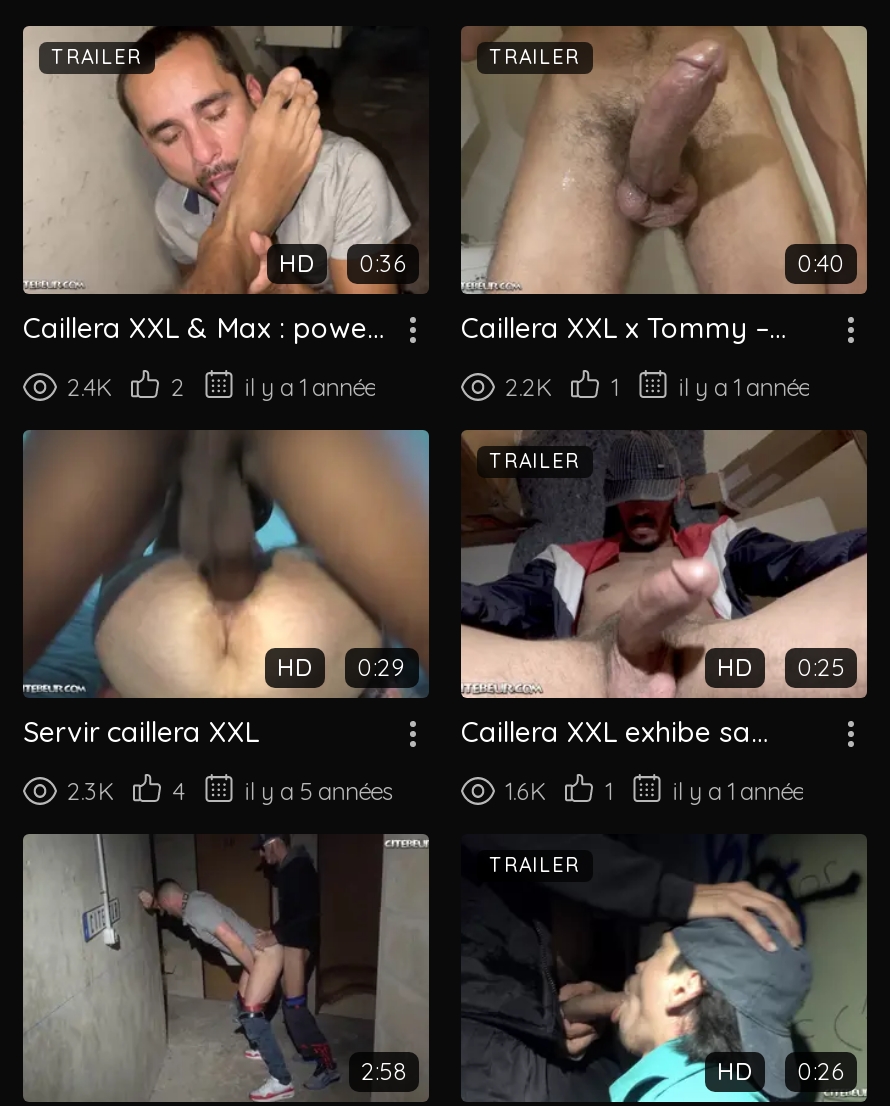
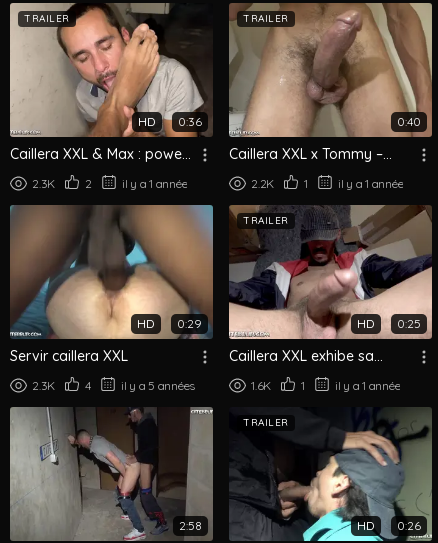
[67,372,376,402] 2.4K 2 il y a 1 année -> [32,176,187,191] 2.3K 2 il y a 1 année

